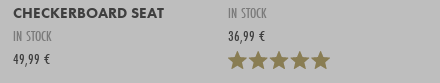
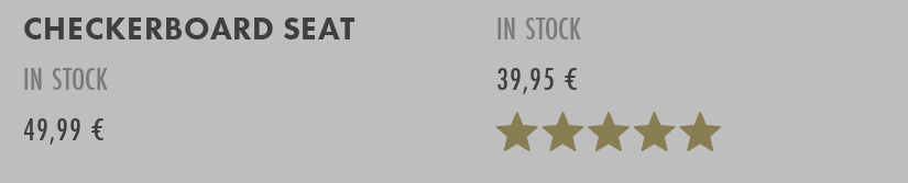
[228,27,265,45] 36,99 € -> [496,60,578,99] 39,95 €

